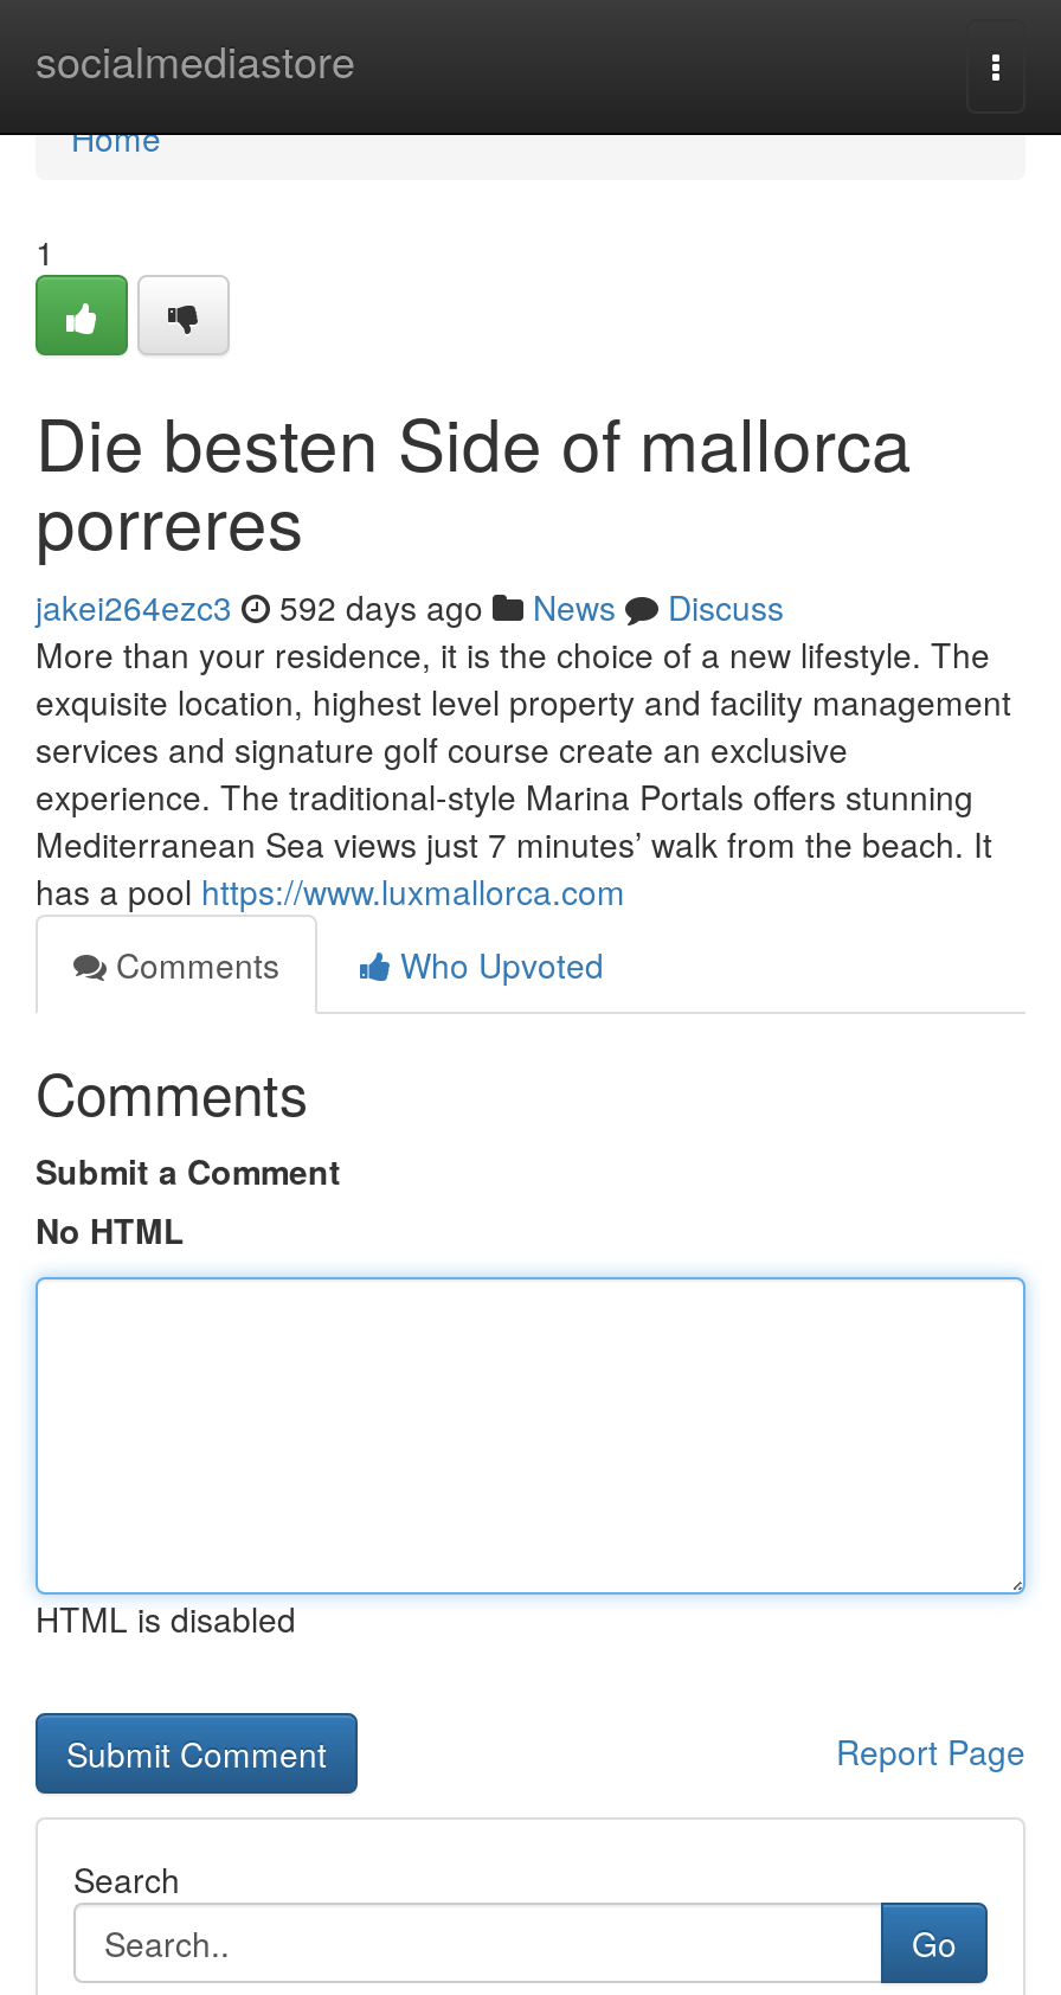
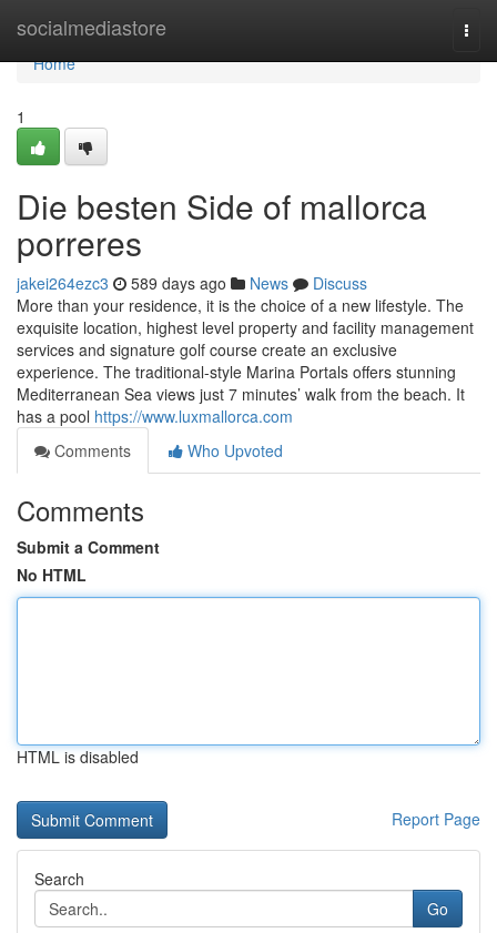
[36,583,784,630] jakei264ezc3 592 days ago News Discuss -> [17,272,367,294] jakei264ezc3 589 days ago News Discuss

